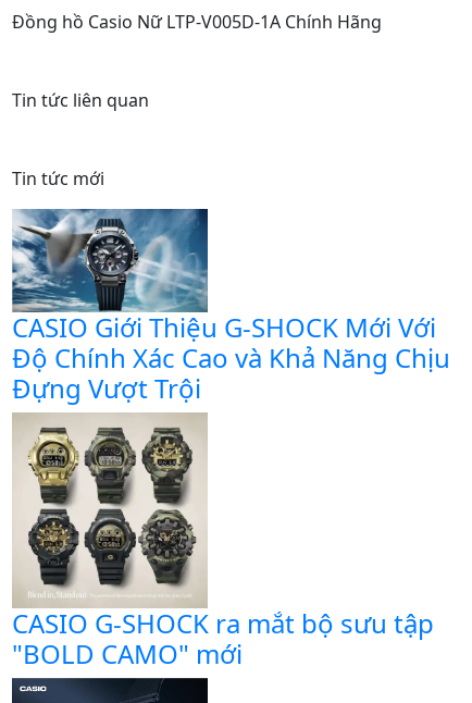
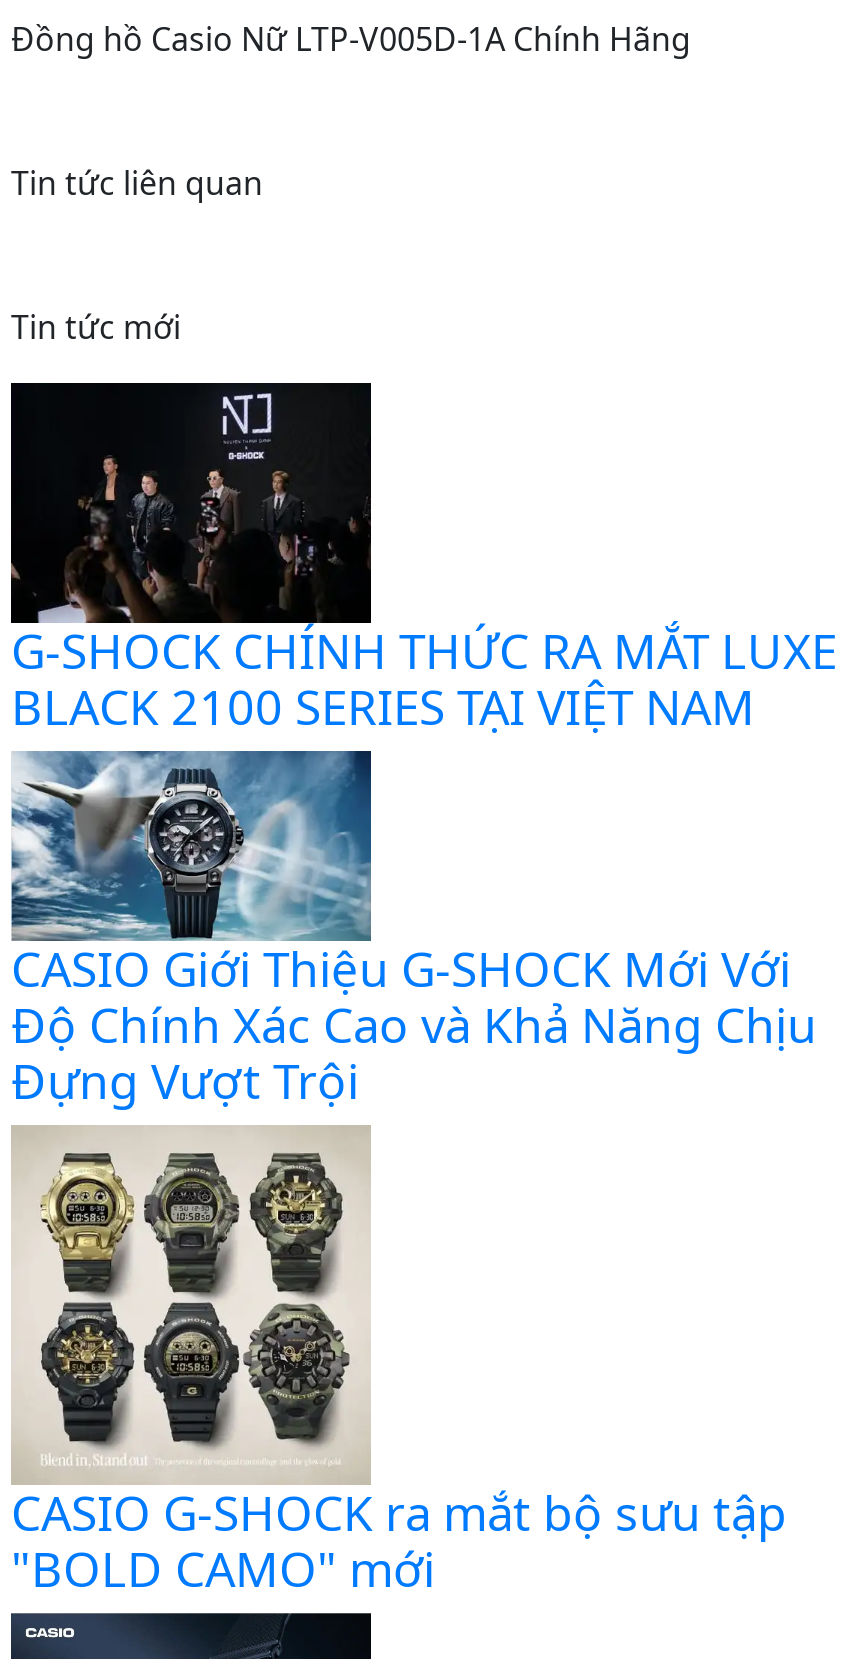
none -> [9,381,837,739] [image] | G-SHOCK CHÍNH THỨC RA MẮT LUXE | BLACK 2100 SERIES TẠI VIỆT NAM

